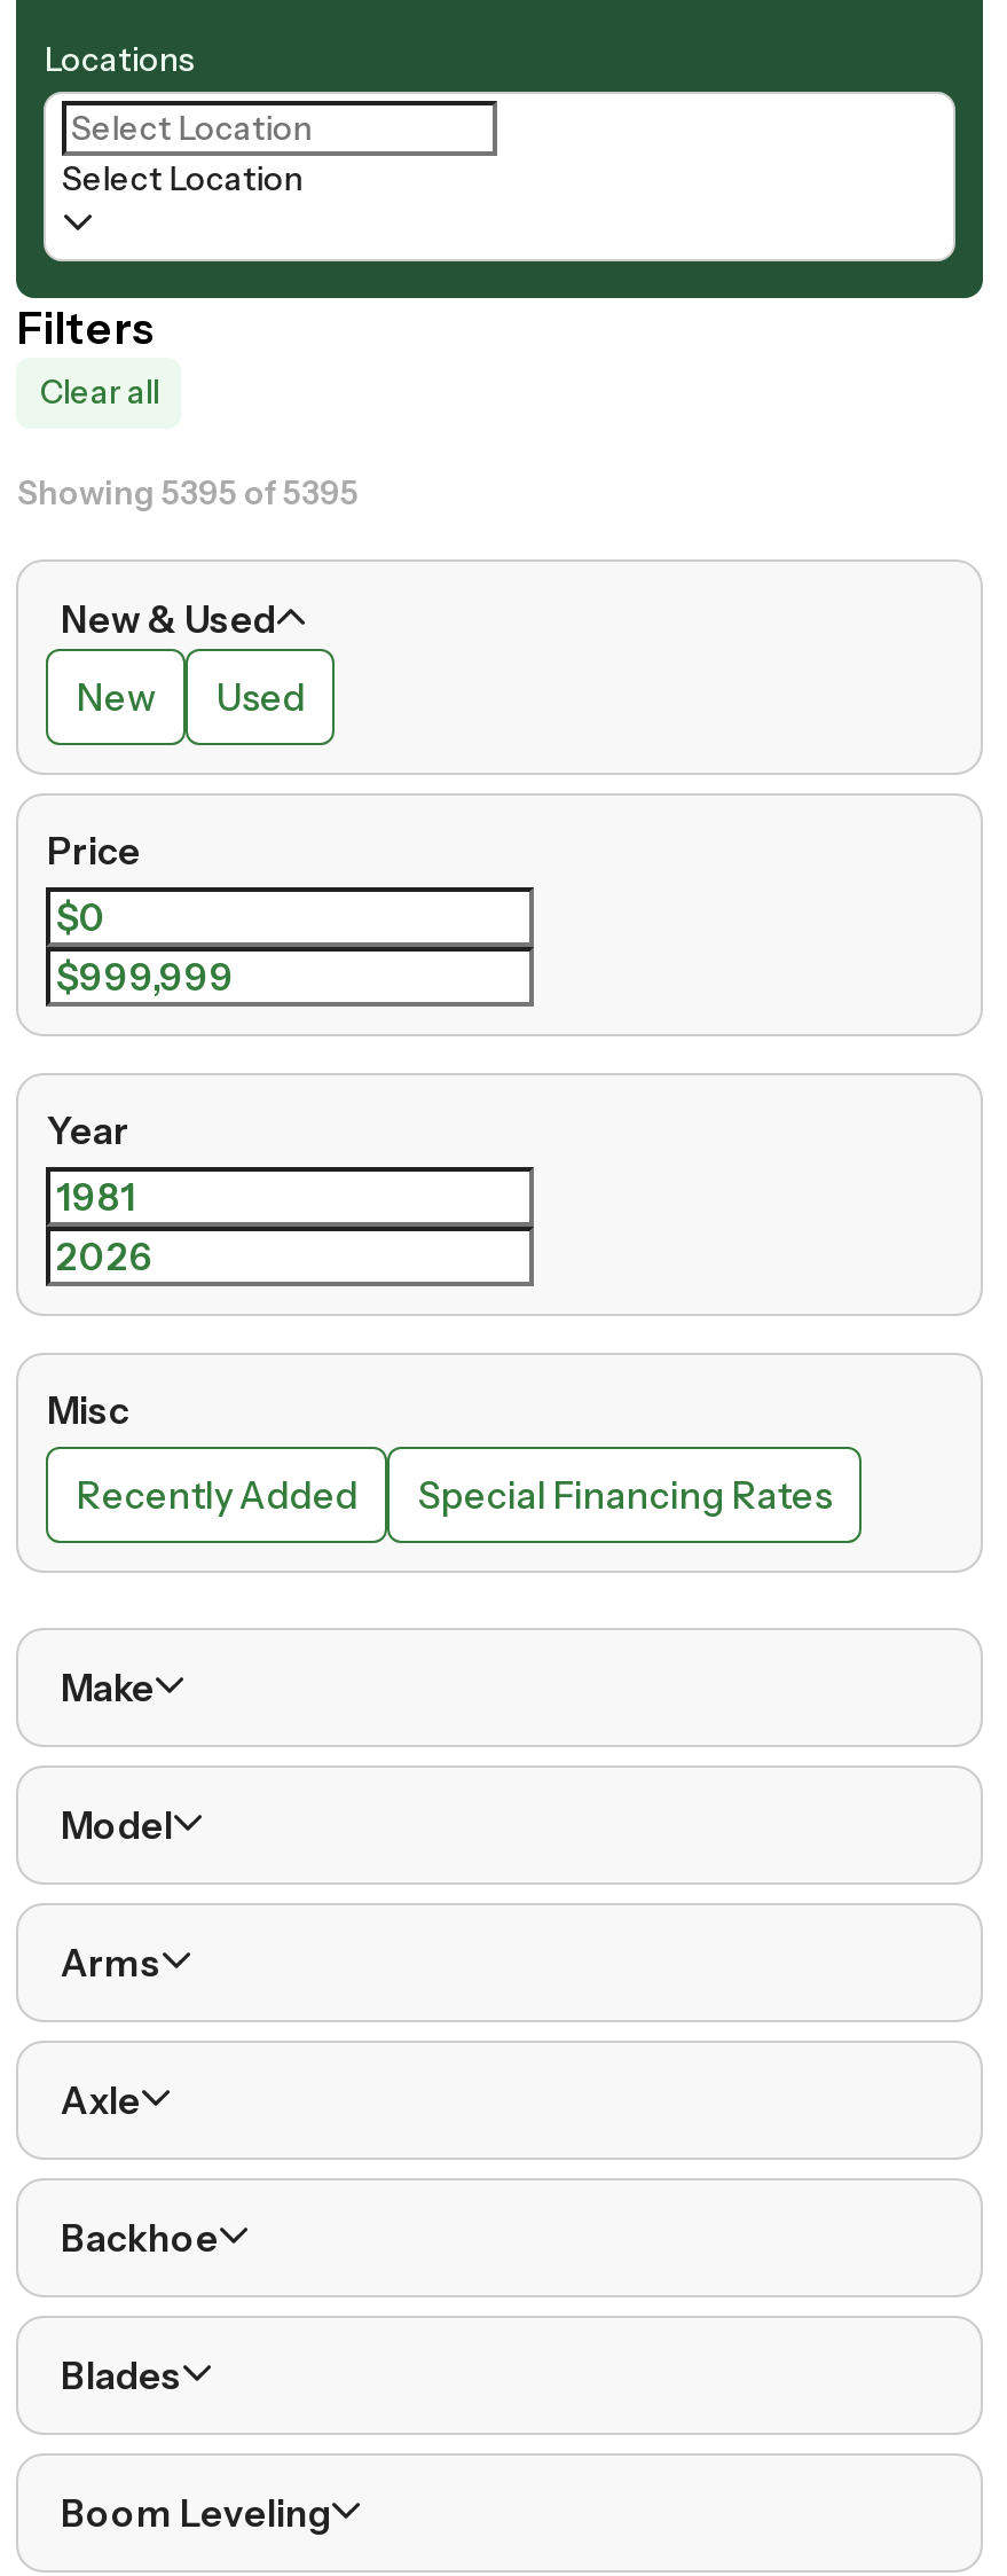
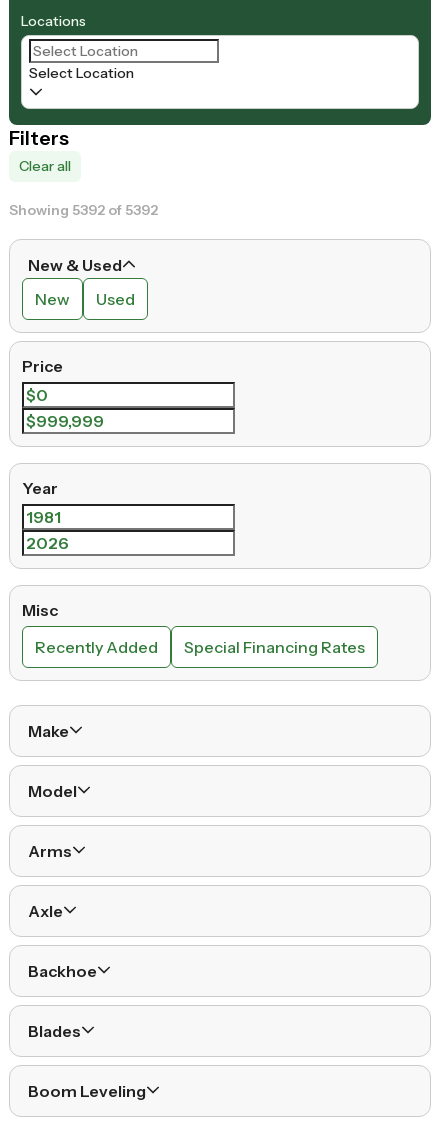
[17,473,358,515] Showing 5395 of 5395 -> [9,201,158,219] Showing 5392 of 5392

